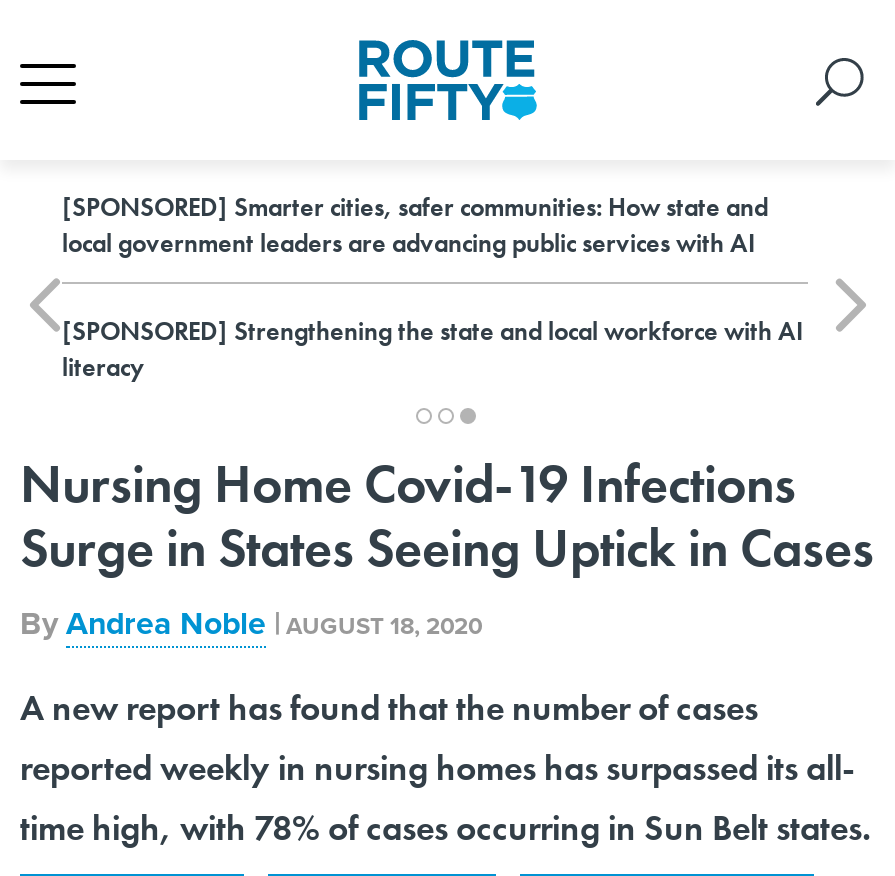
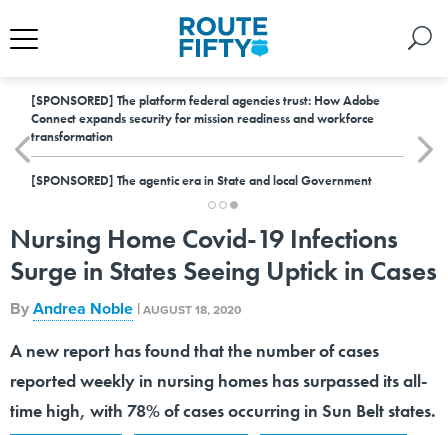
[62,190,768,260] [SPONSORED] Smarter cities, safer communities: How state and | local government leaders are advancing public services with AI -> [31,92,380,145] [SPONSORED] The platform federal agencies trust: How Adobe | Connect expands security for mission readiness and workforce | transformation
[62,314,804,384] [SPONSORED] Strengthening the state and local workforce with AI | literacy -> [31,172,372,189] [SPONSORED] The agentic era in State and local Government

